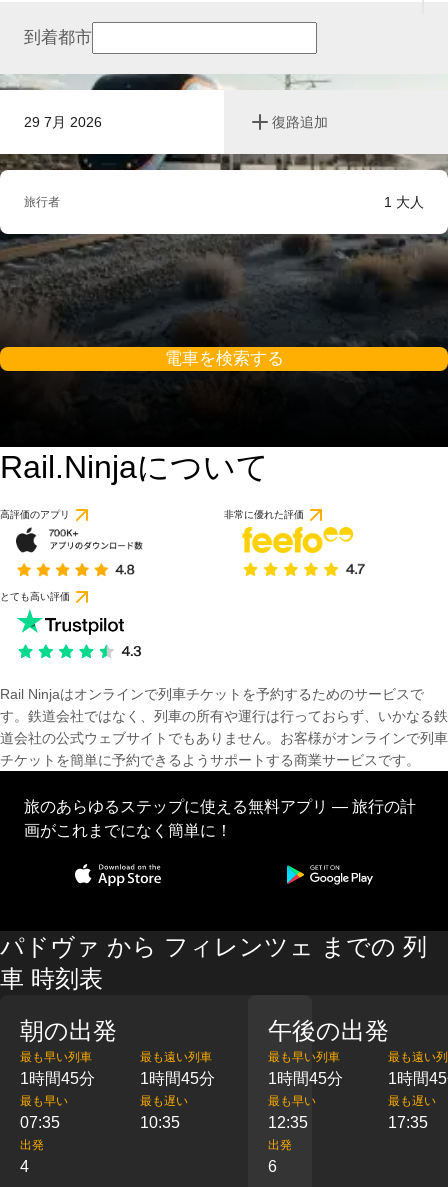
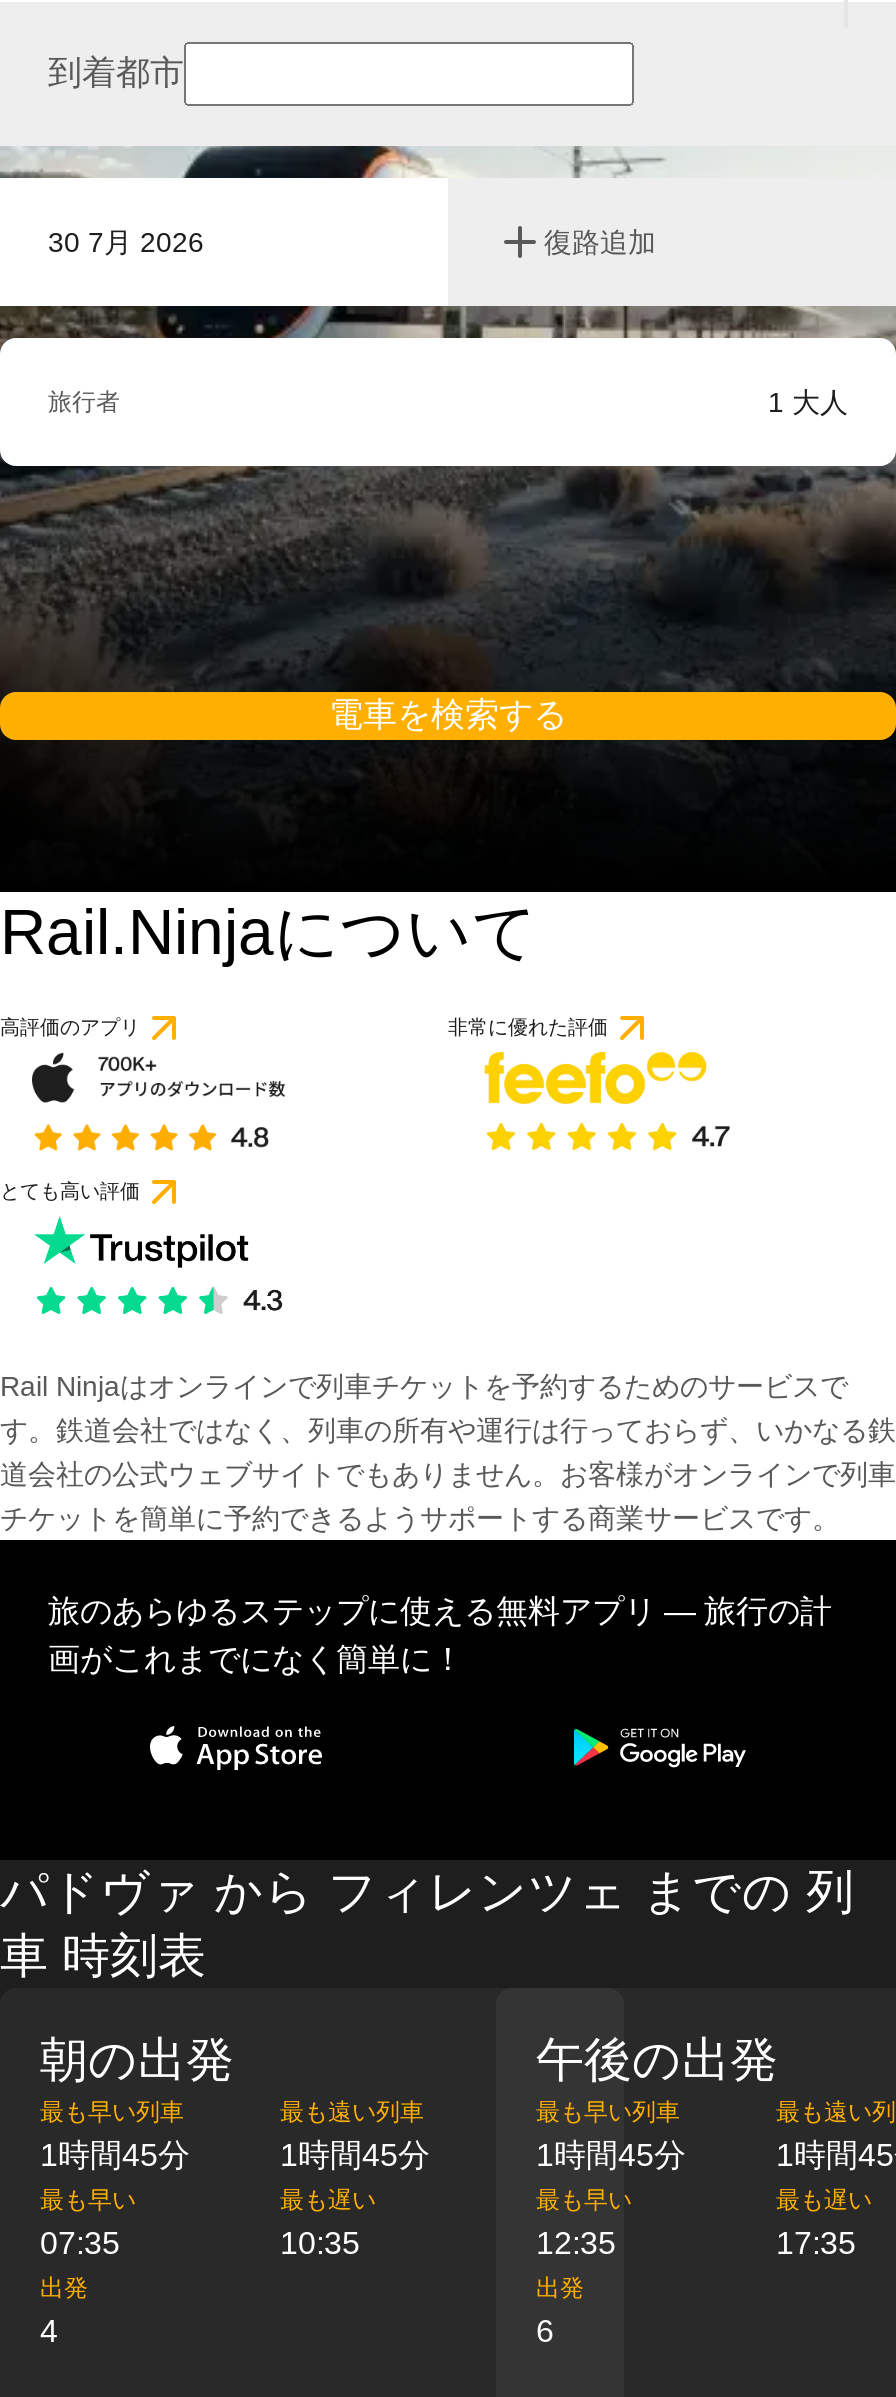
[24,114,102,130] 29 7月 2026 -> [48,226,204,258] 30 7月 2026

